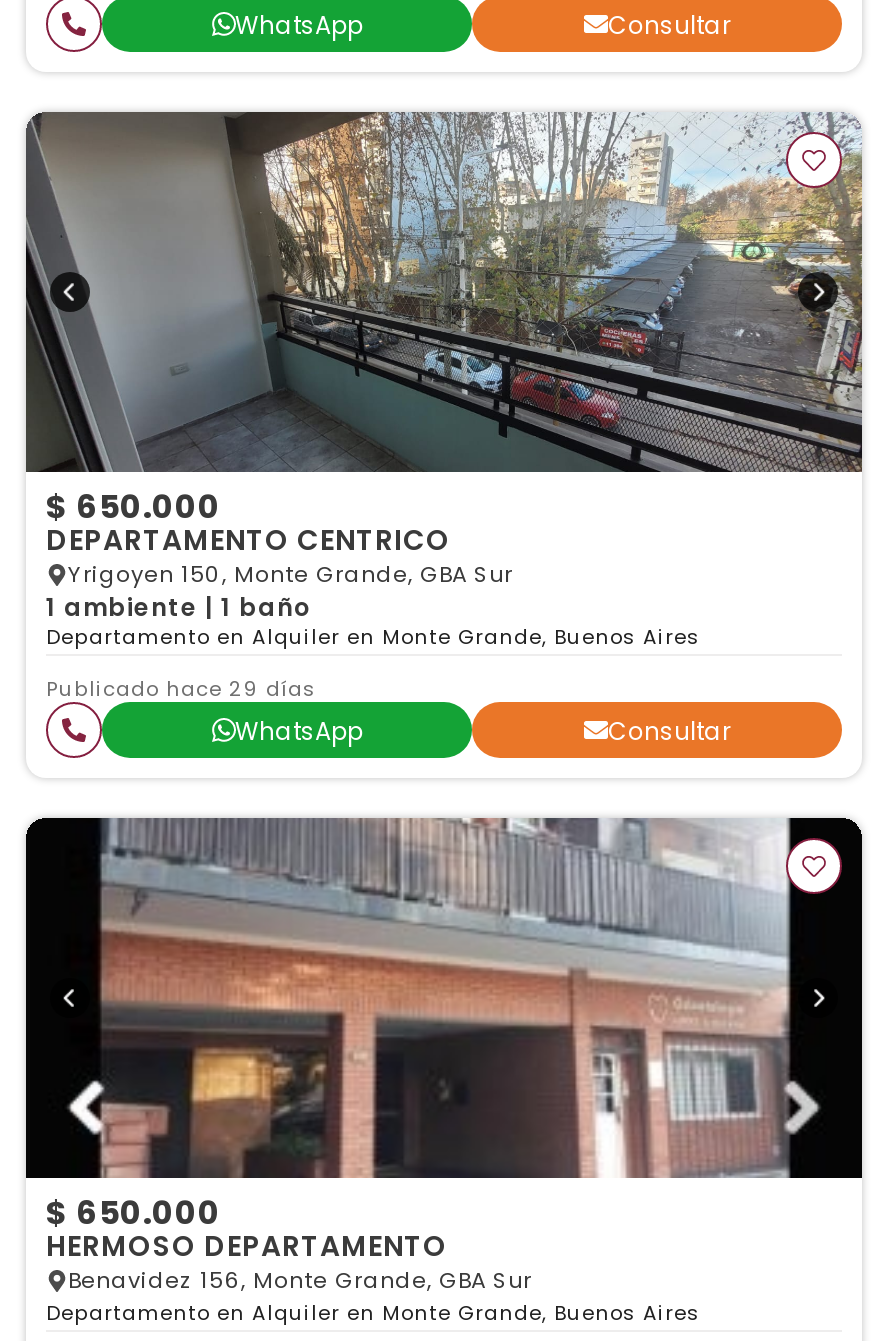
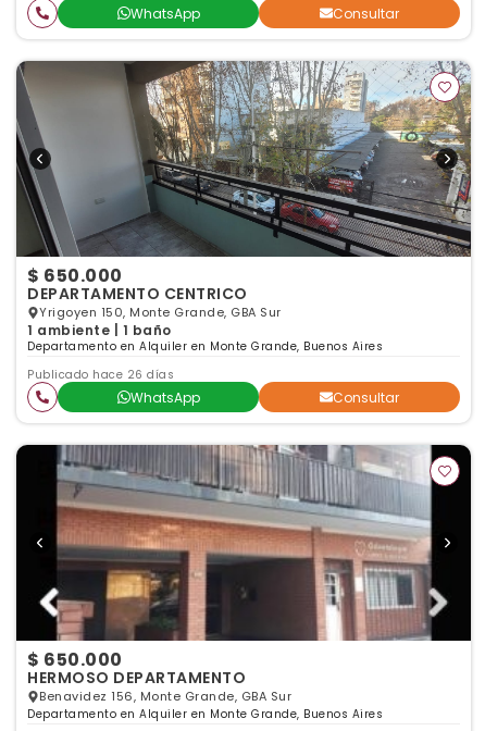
[46,674,316,704] Publicado hace 29 días -> [27,367,174,383] Publicado hace 26 días

